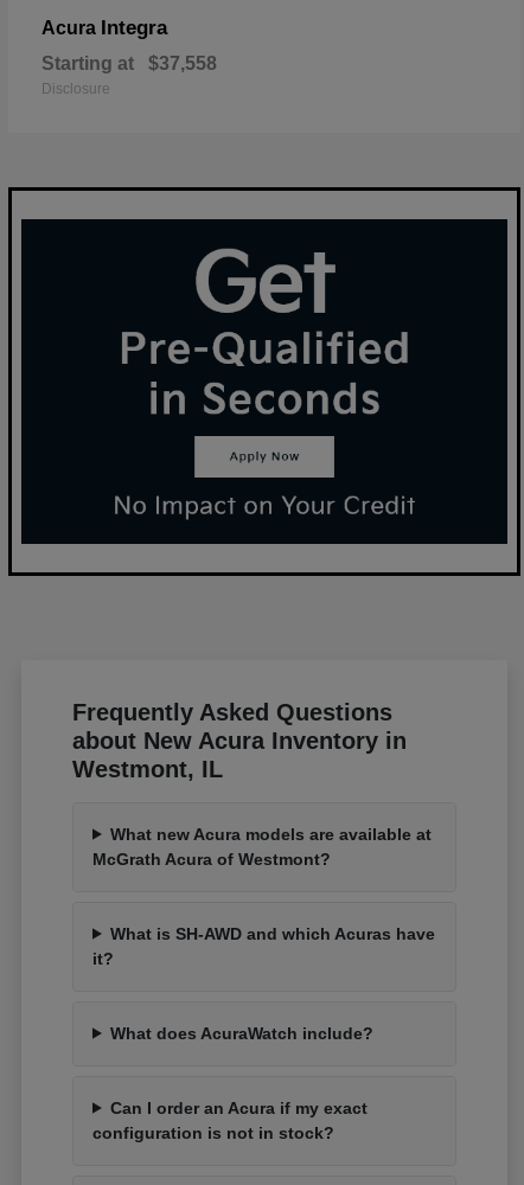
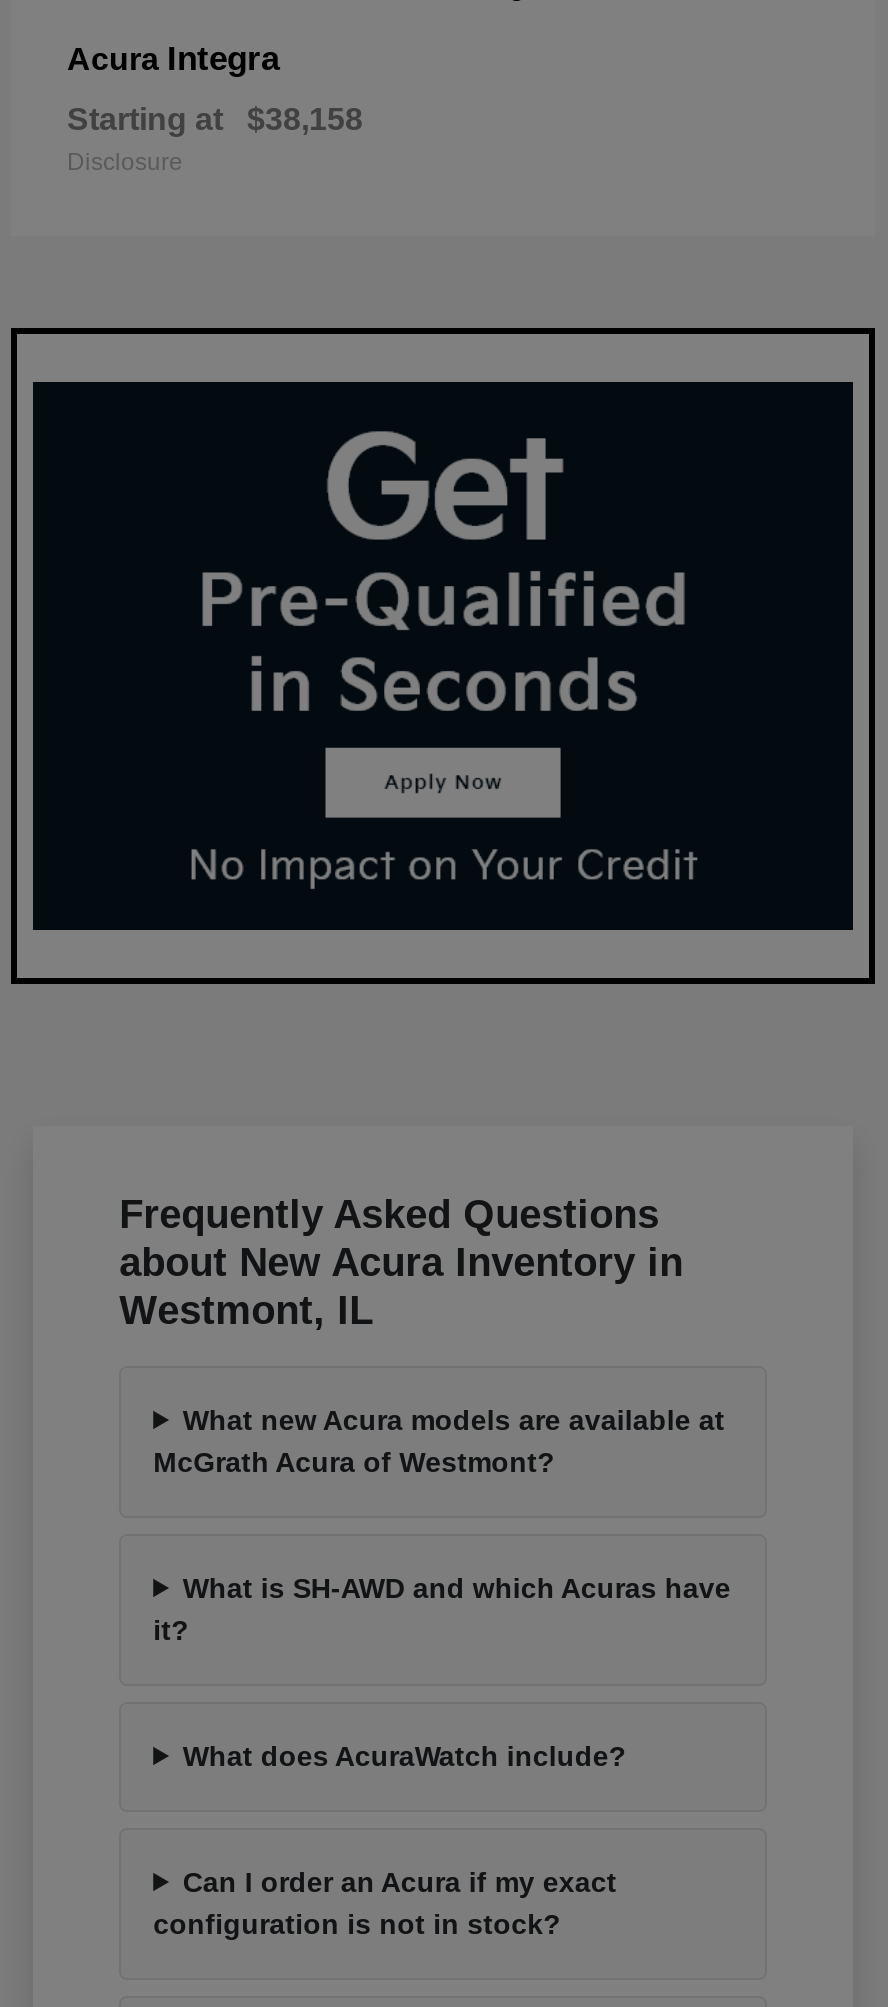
[41,54,217,74] Starting at $37,558 -> [67,103,363,137] Starting at $38,158

